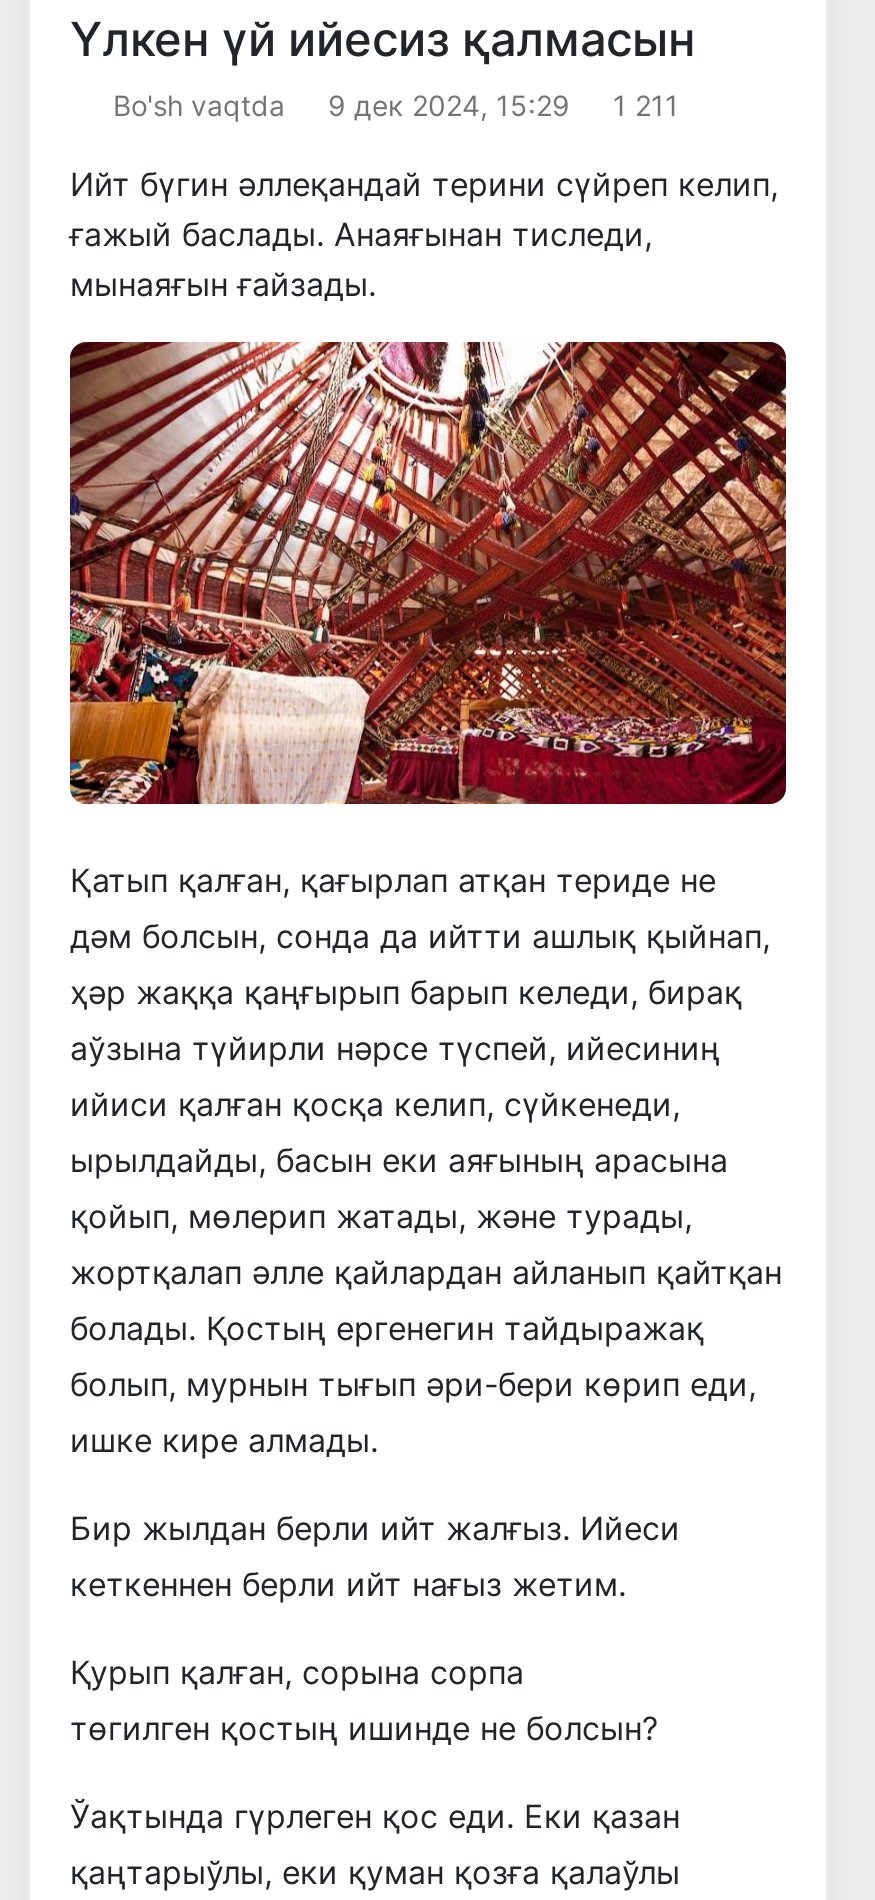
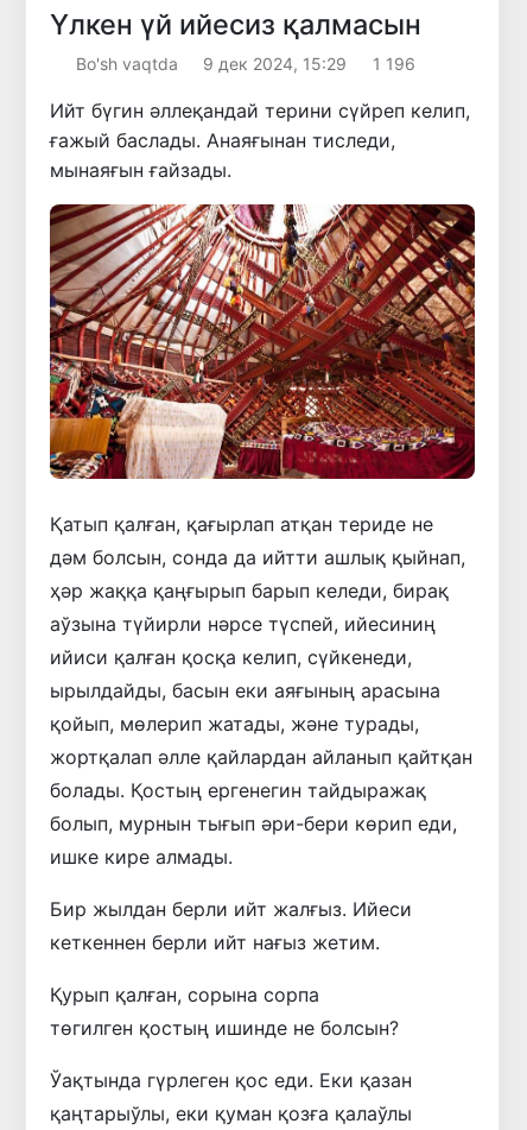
[113,89,679,123] Bo'sh vaqtda 9 дек 2024, 15:29 1 211 -> [75,54,415,74] Bo'sh vaqtda 9 дек 2024, 15:29 1 196

